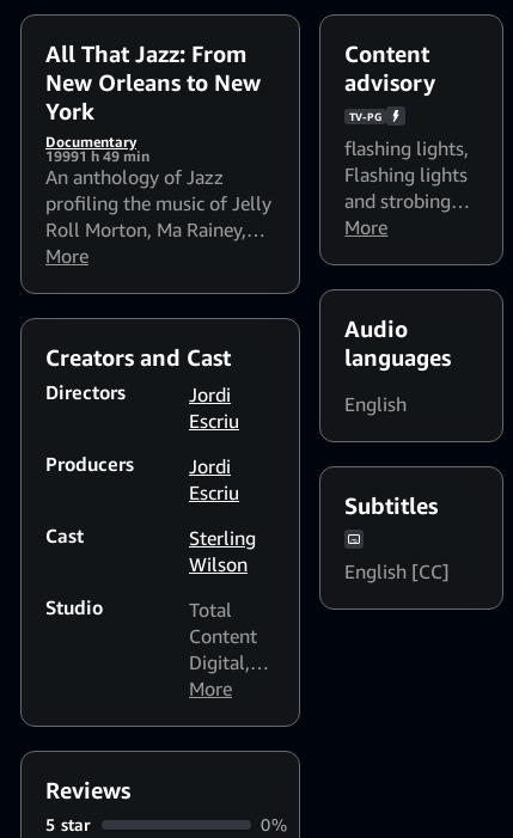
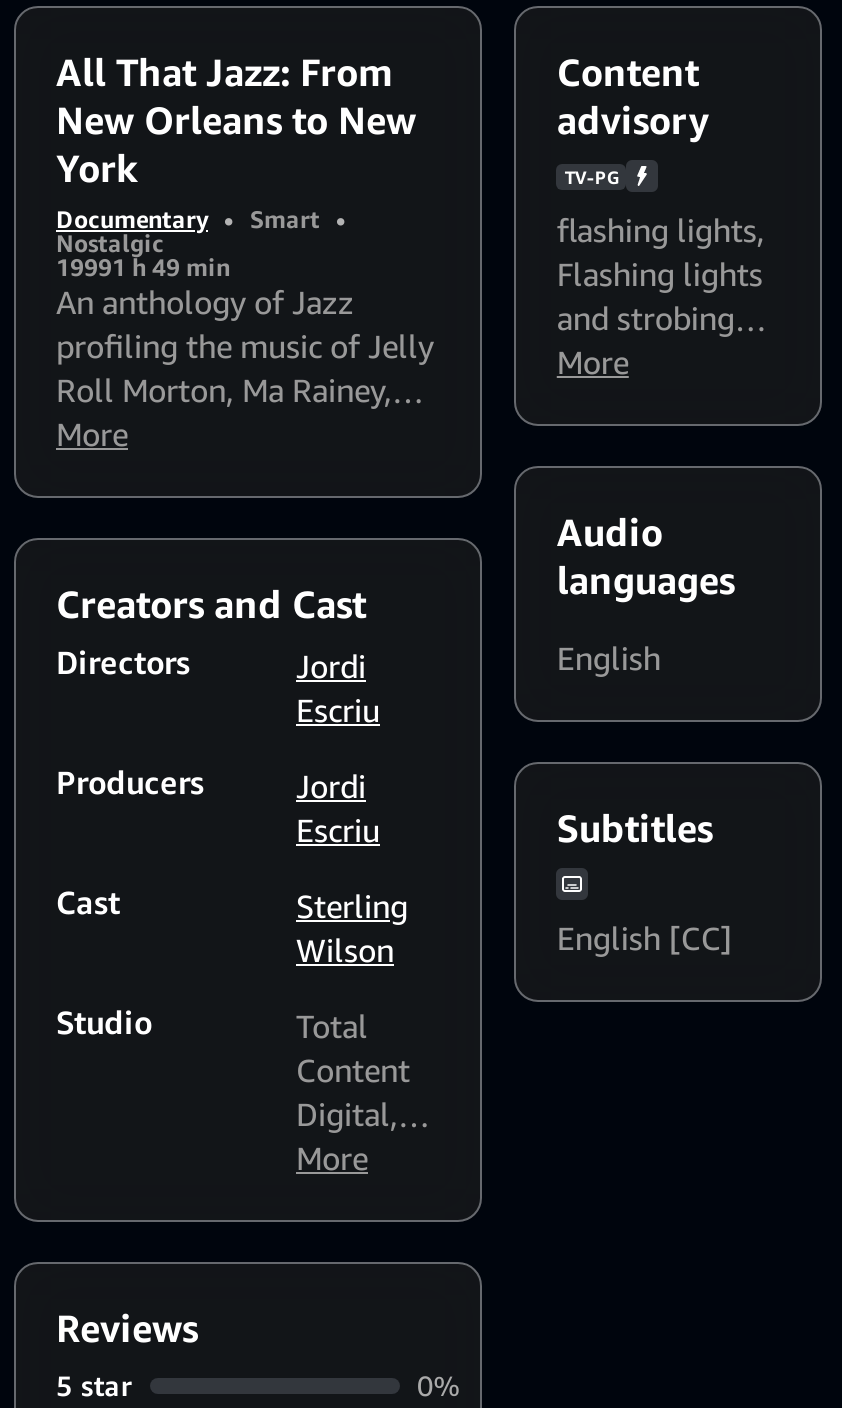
[45,133,136,151] Documentary -> [56,205,346,259] Documentary • Smart • | Nostalgic

